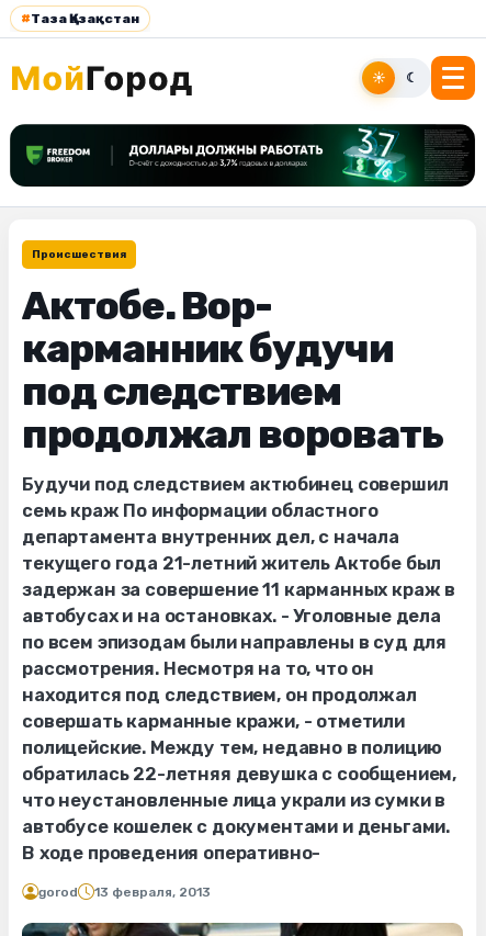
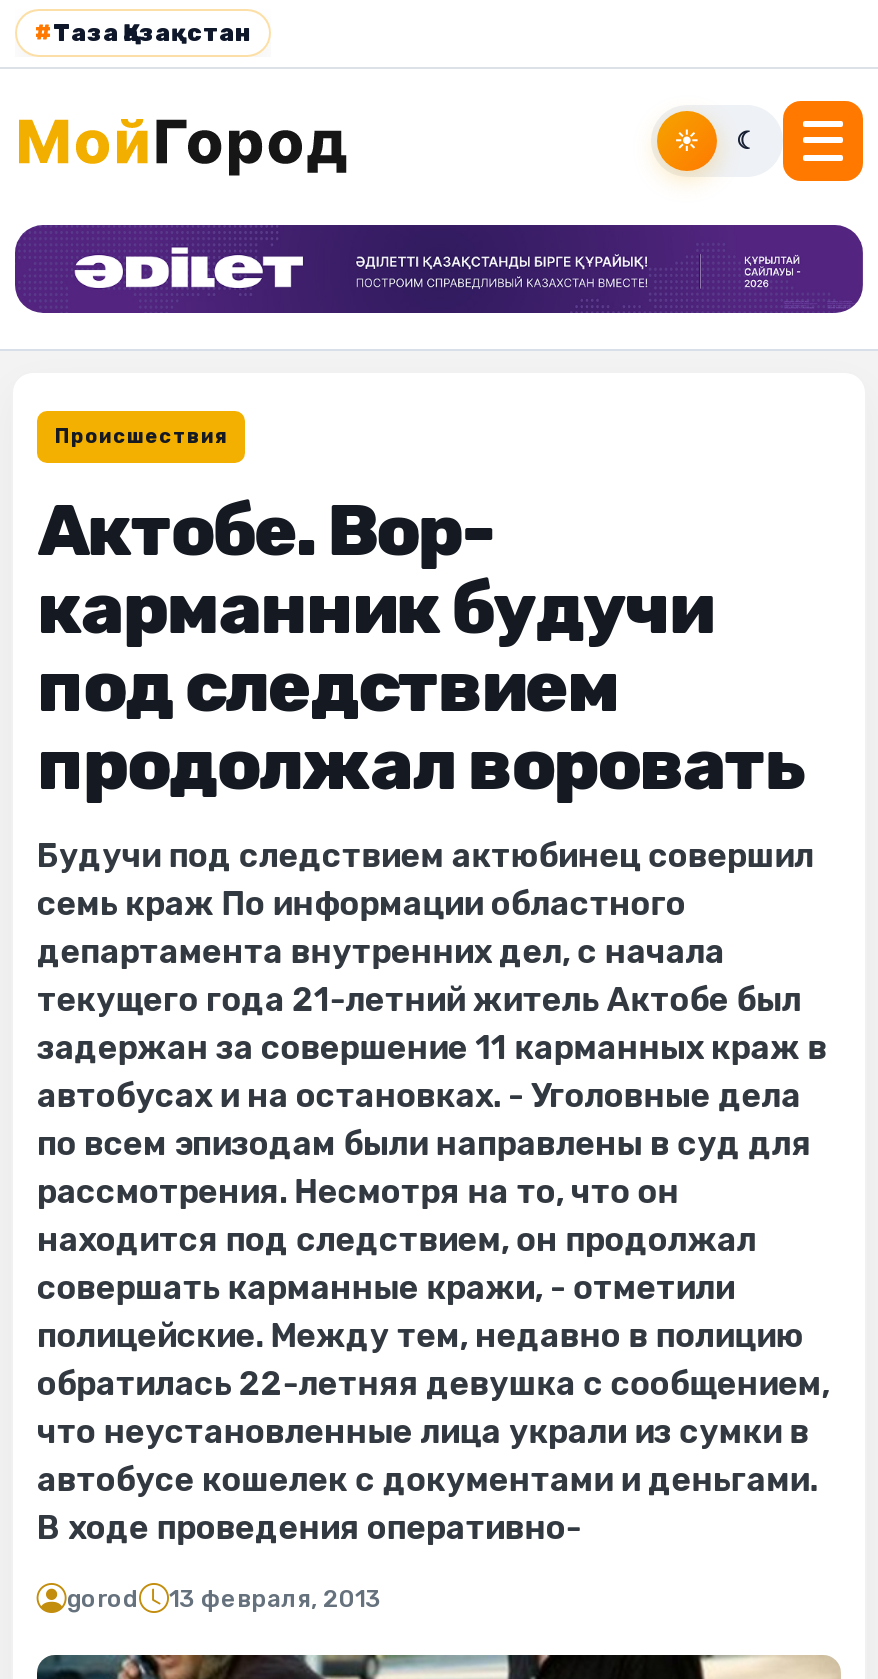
[10,124,476,188] [image] -> [15,225,865,315] [image]

